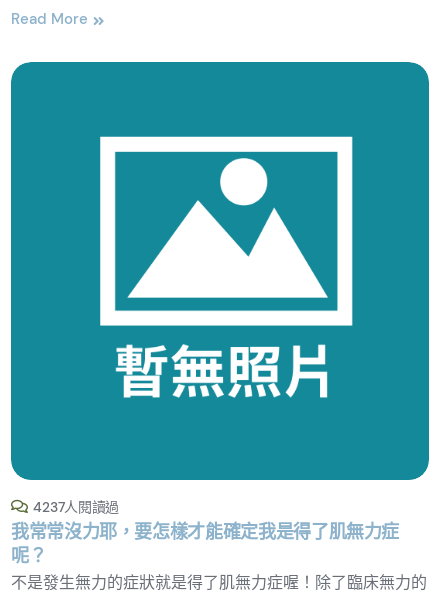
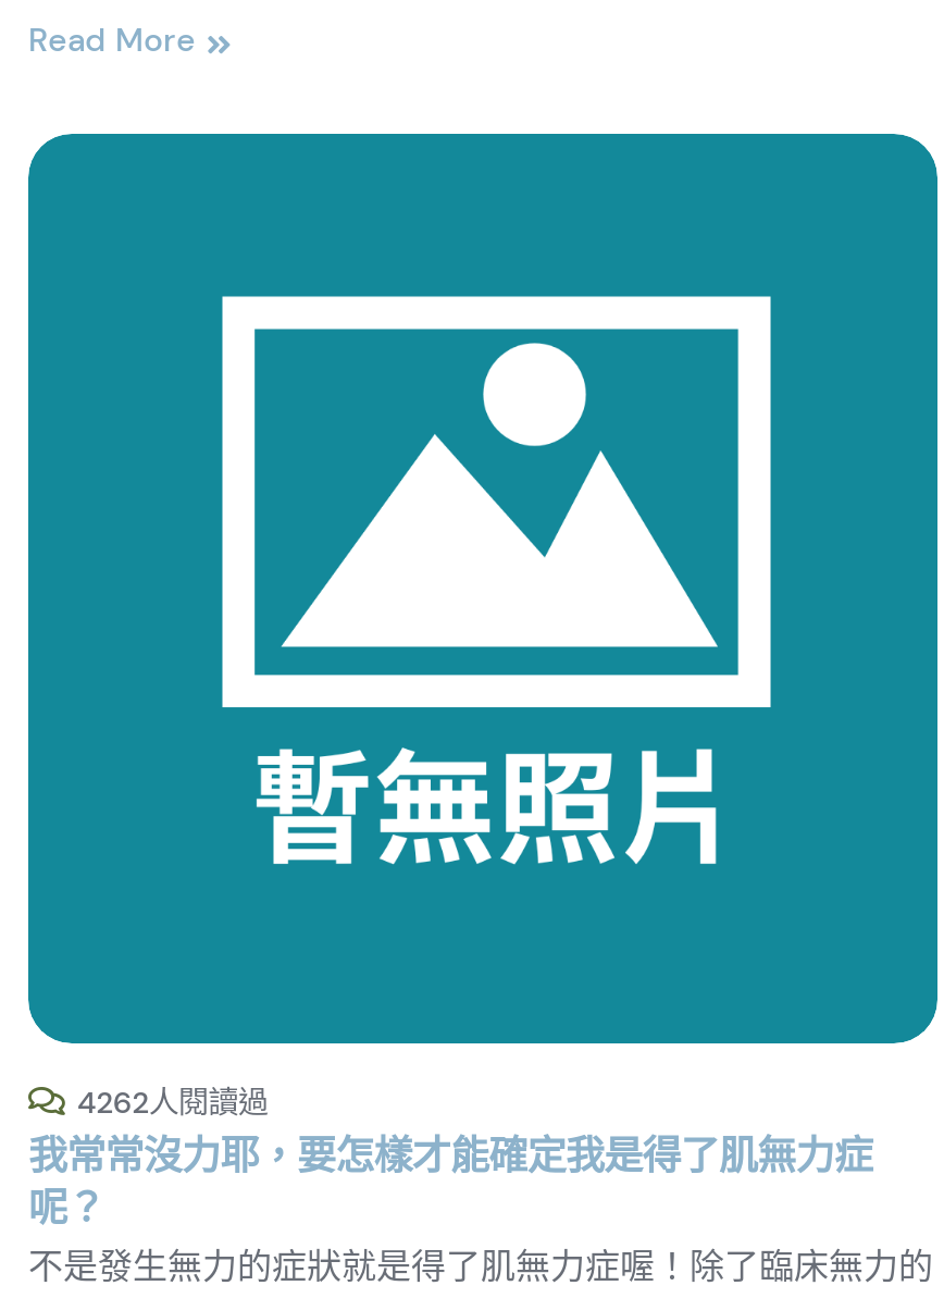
[30,498,119,516] 4237人閱讀過 -> [69,1083,268,1122] 4262人閱讀過

